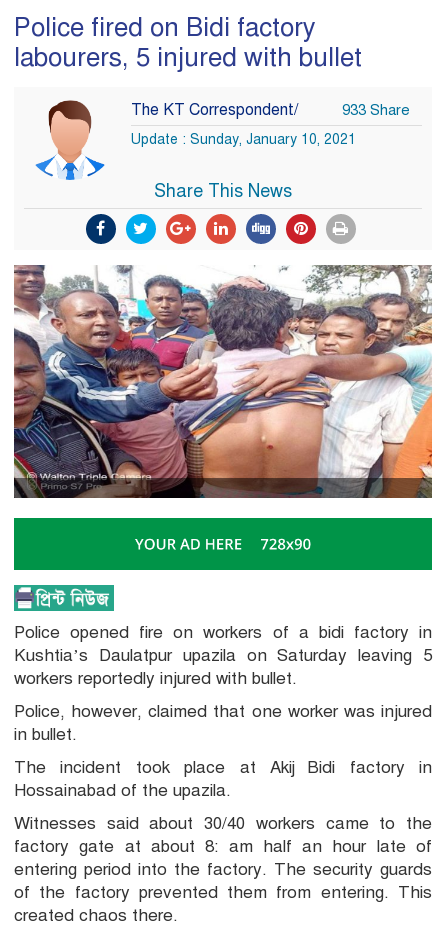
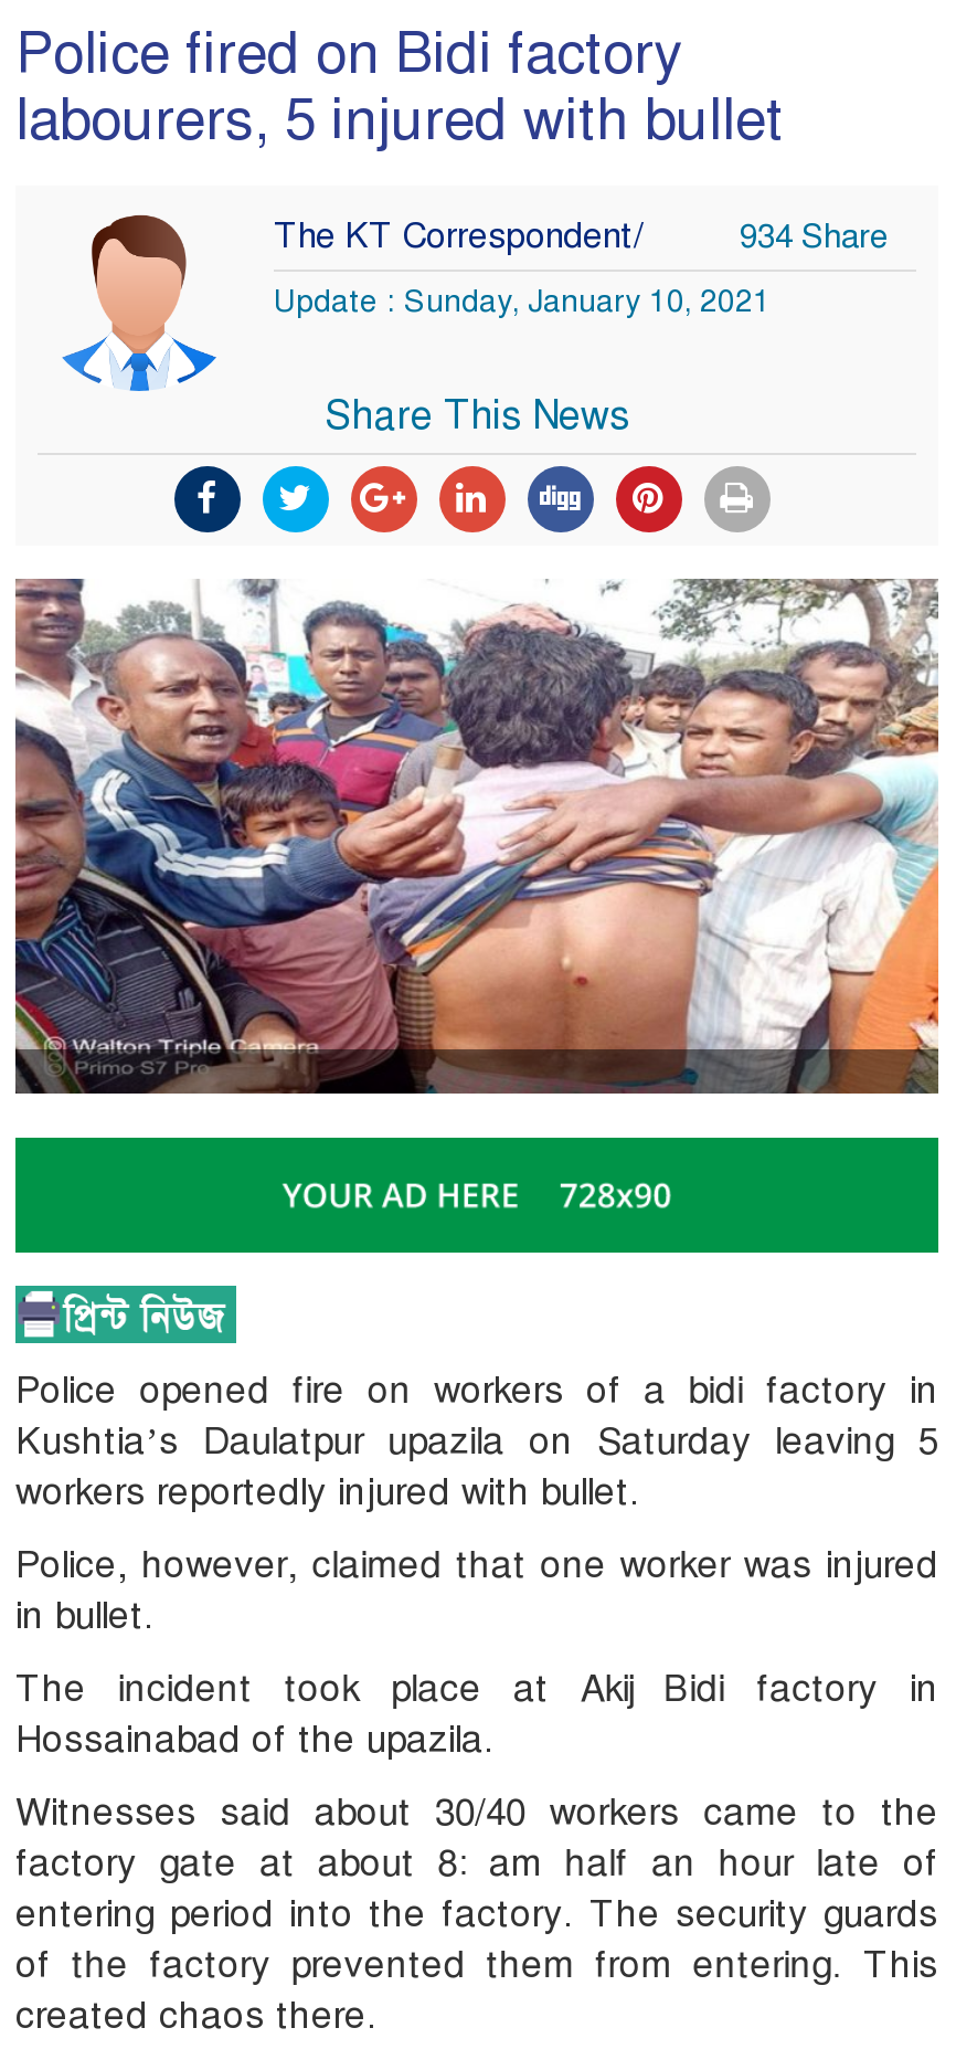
[342,101,410,119] 933 Share -> [740,218,890,257] 934 Share

